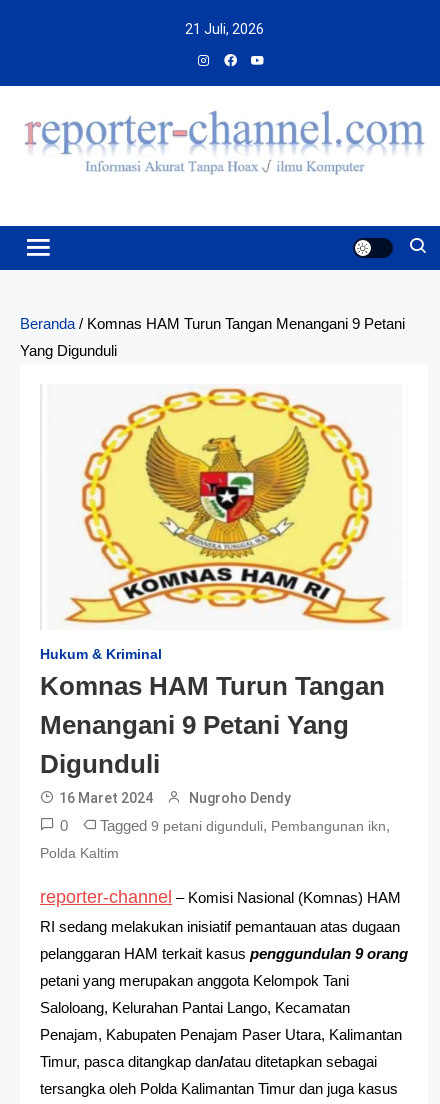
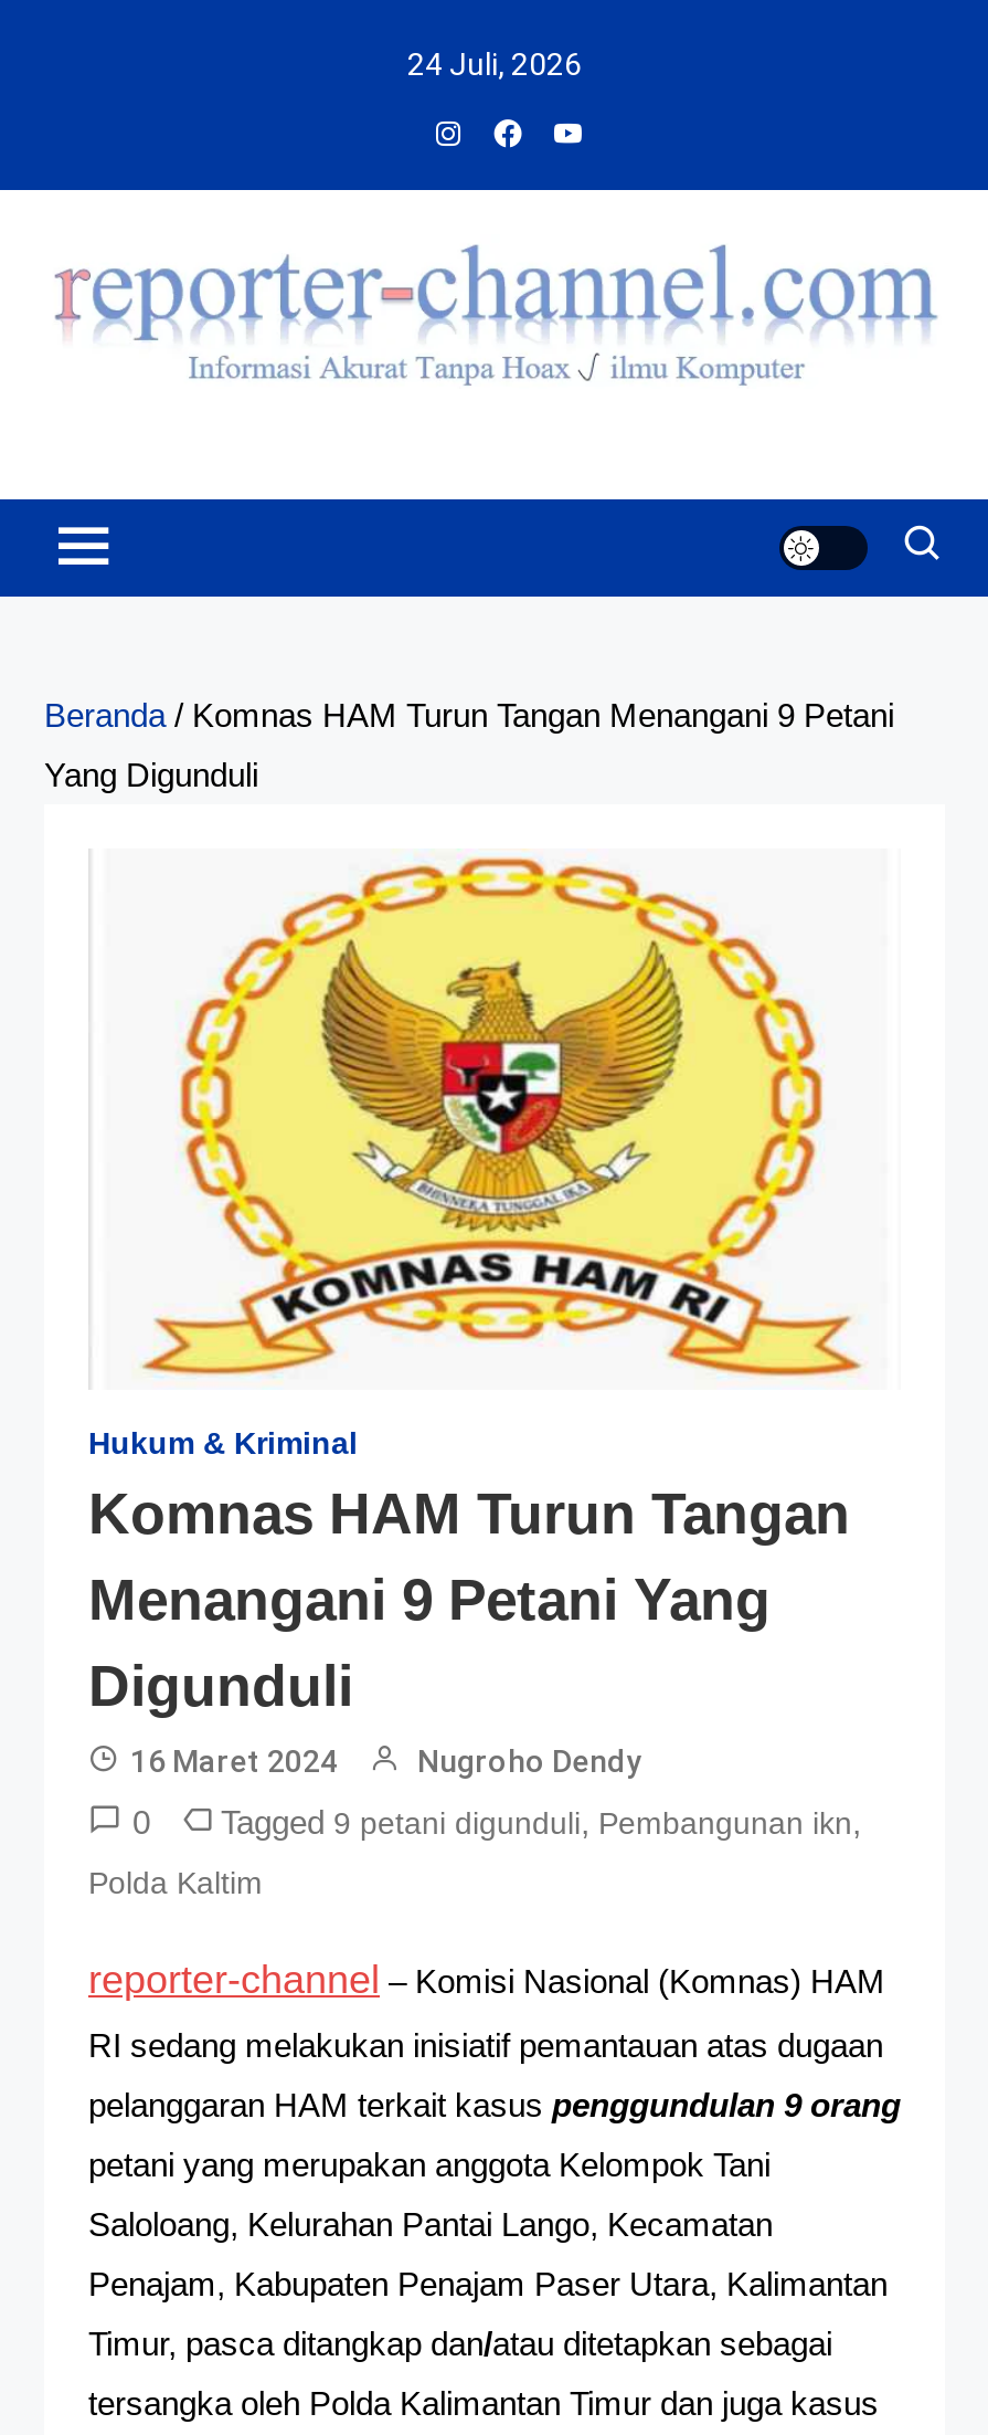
[184,21,263,37] 21 Juli, 2026 -> [407,46,582,82] 24 Juli, 2026

